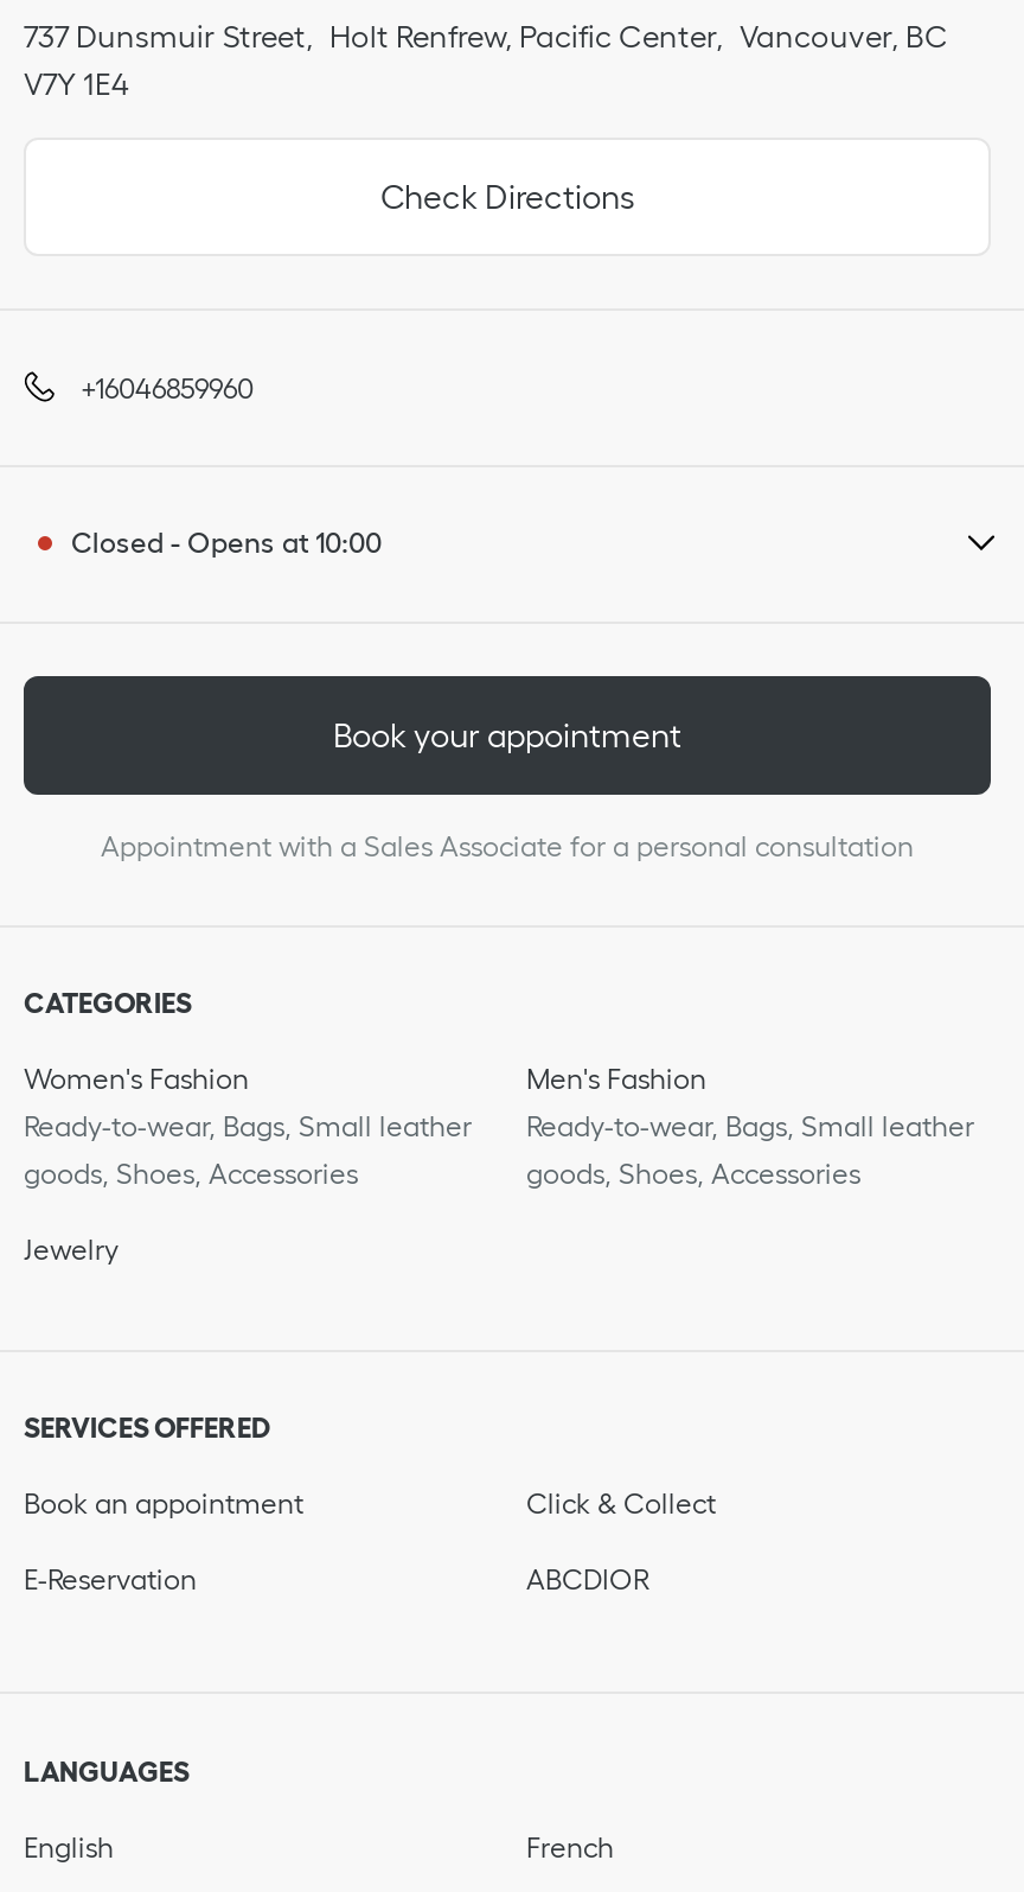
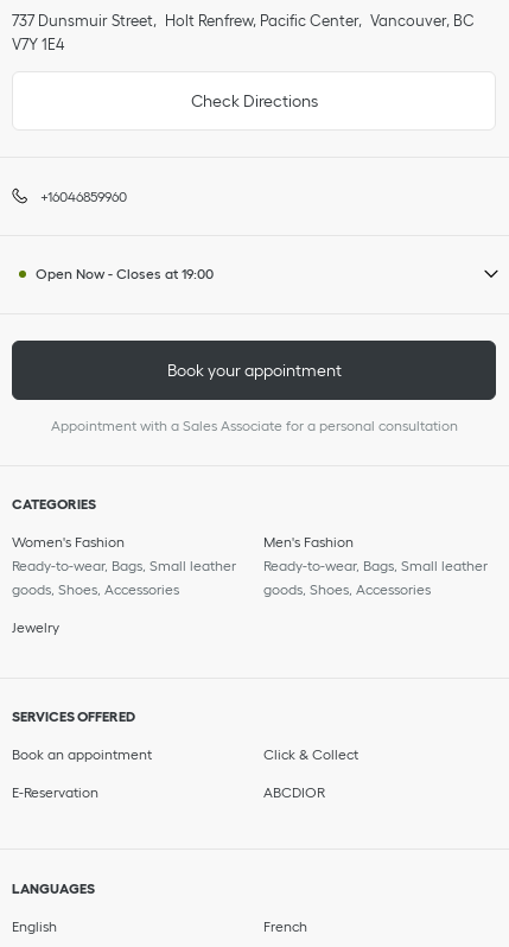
[71,528,382,558] Closed - Opens at 10:00 -> [36,266,214,282] Open Now - Closes at 19:00

